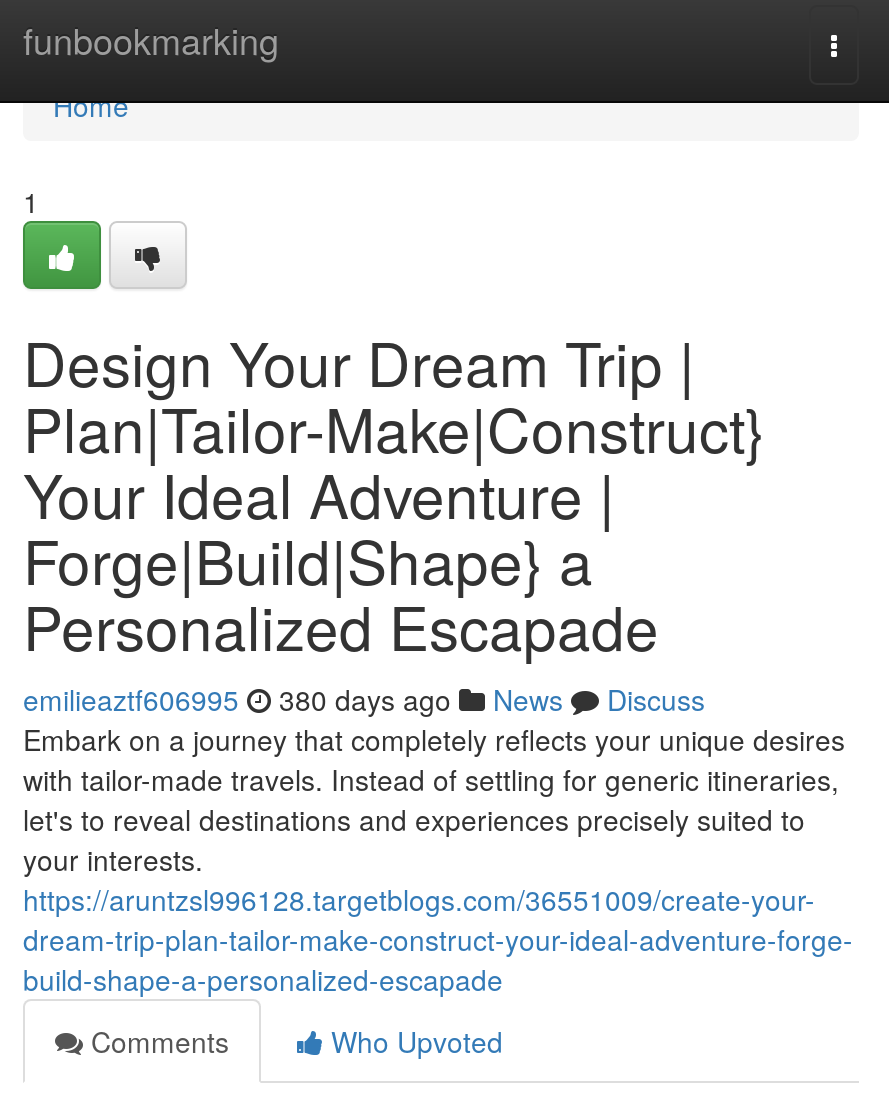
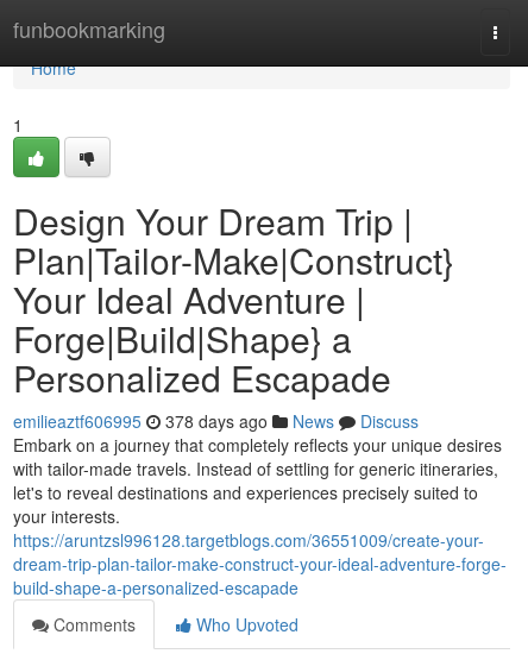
[23,679,705,719] emilieaztf606995 380 days ago News Discuss -> [13,409,419,433] emilieaztf606995 378 days ago News Discuss

